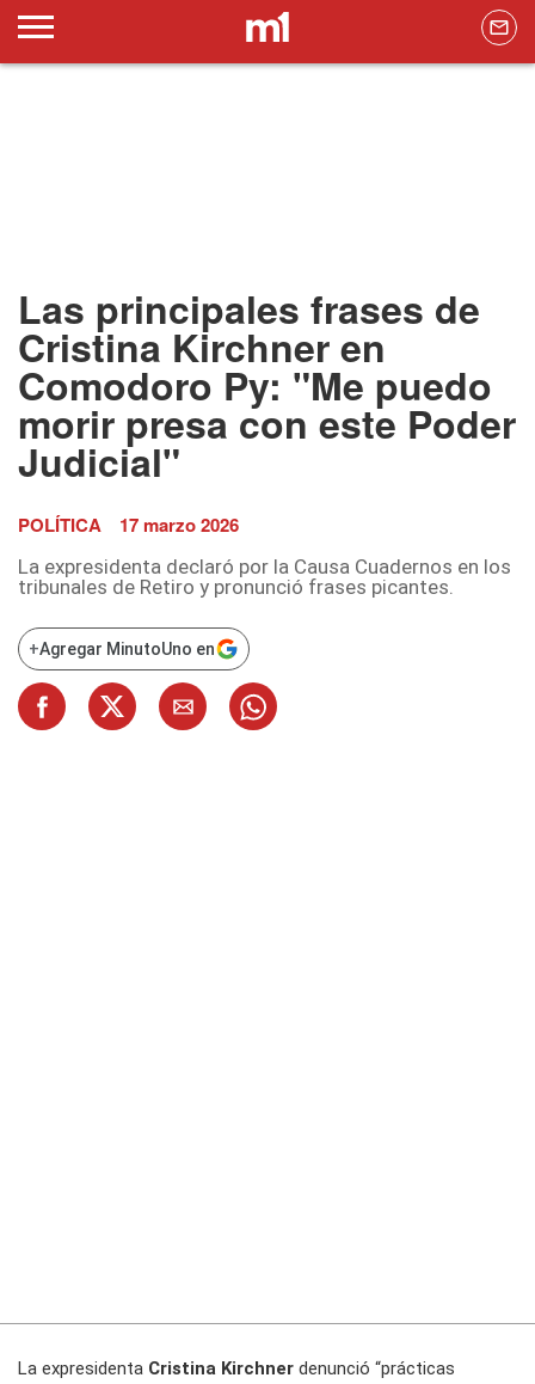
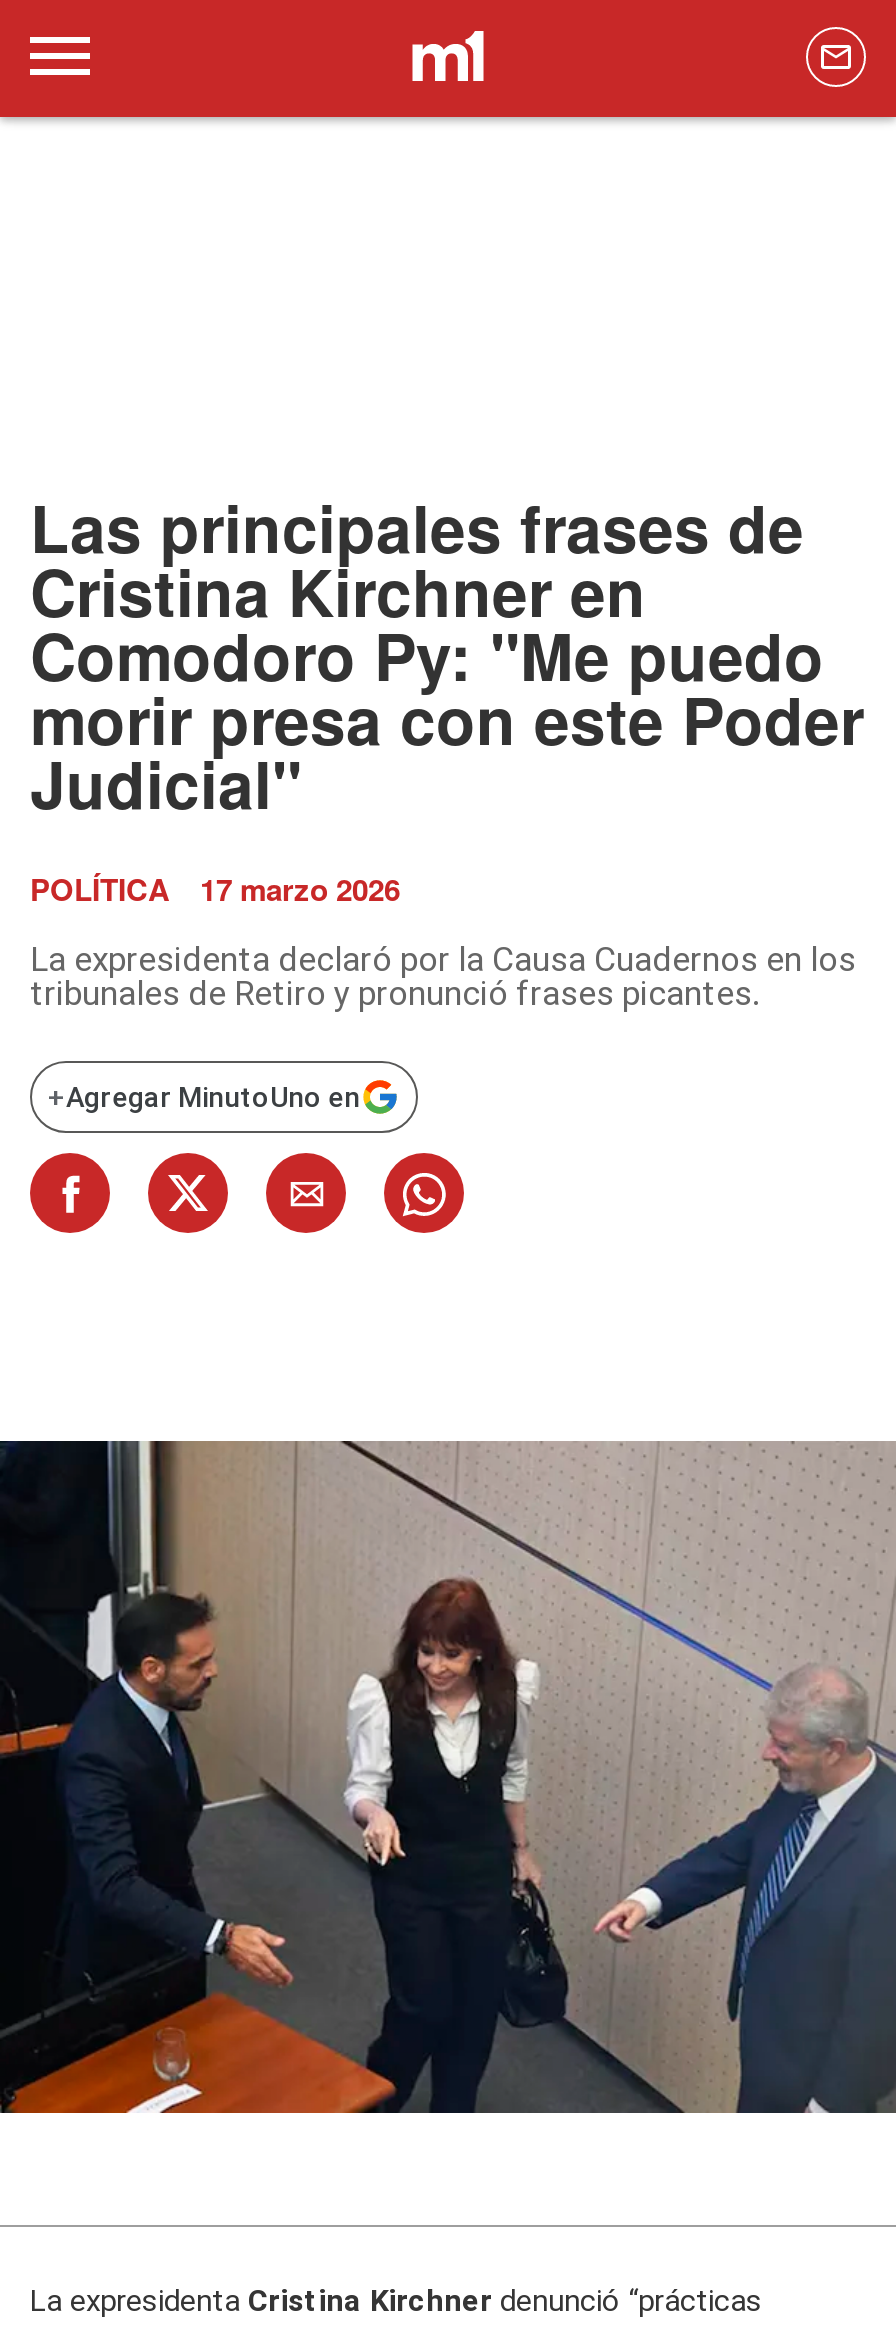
none -> [6,1439,890,2115] [image]

